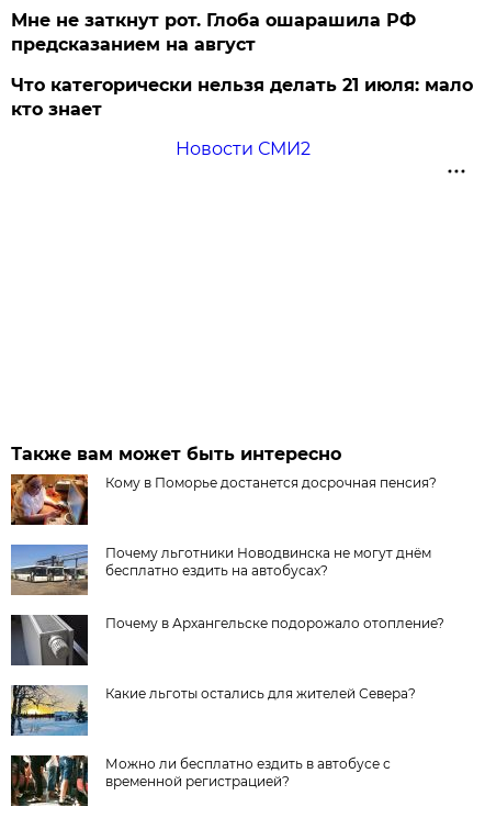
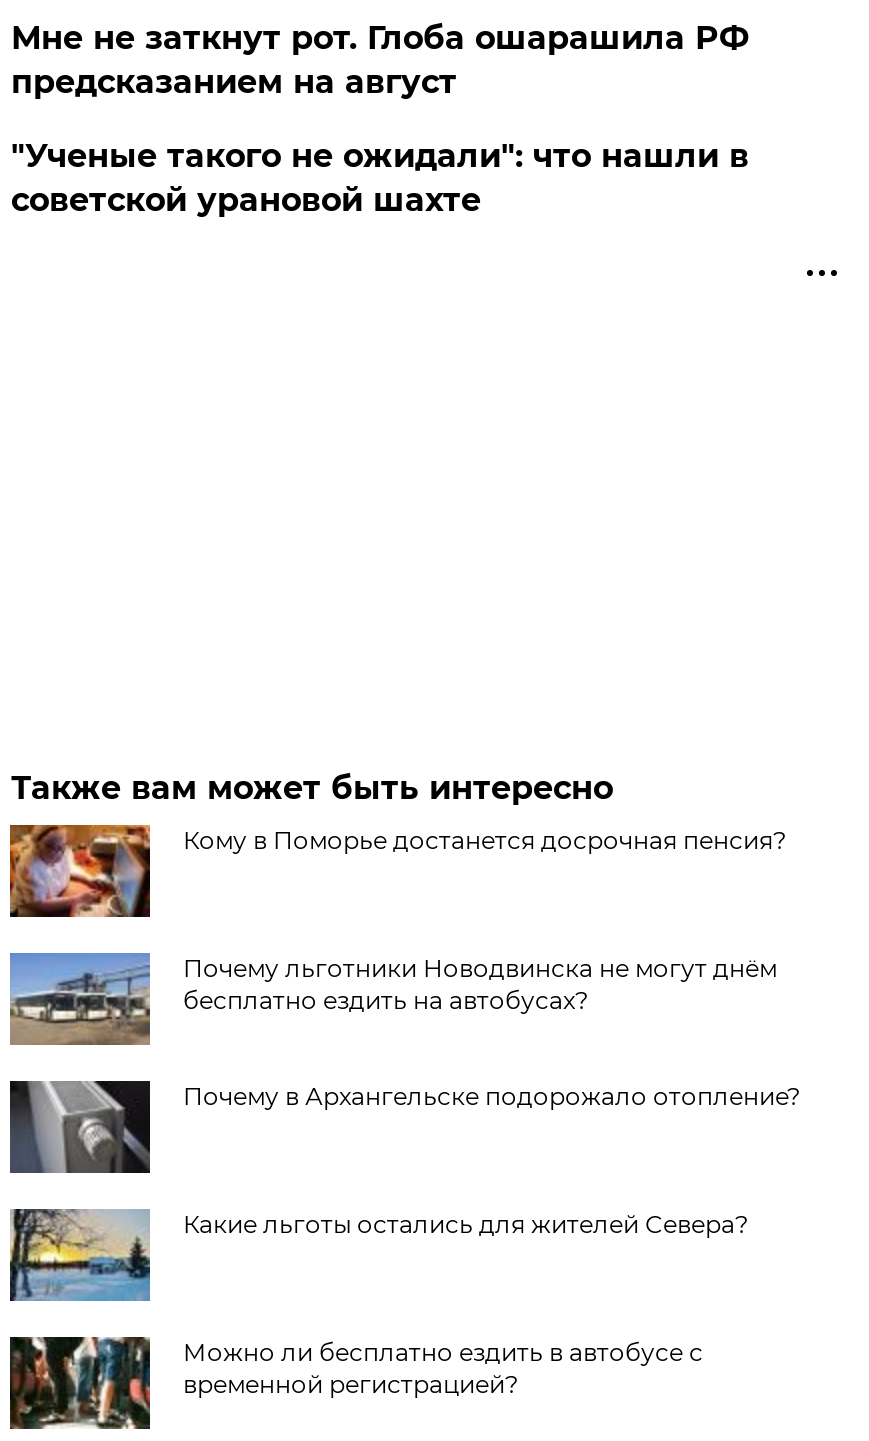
[11,75,473,159] Что категорически нельзя делать 21 июля: мало | кто знает | Новости СМИ2 -> [11,137,749,219] "Ученые такого не ожидали": что нашли в | советской урановой шахте

